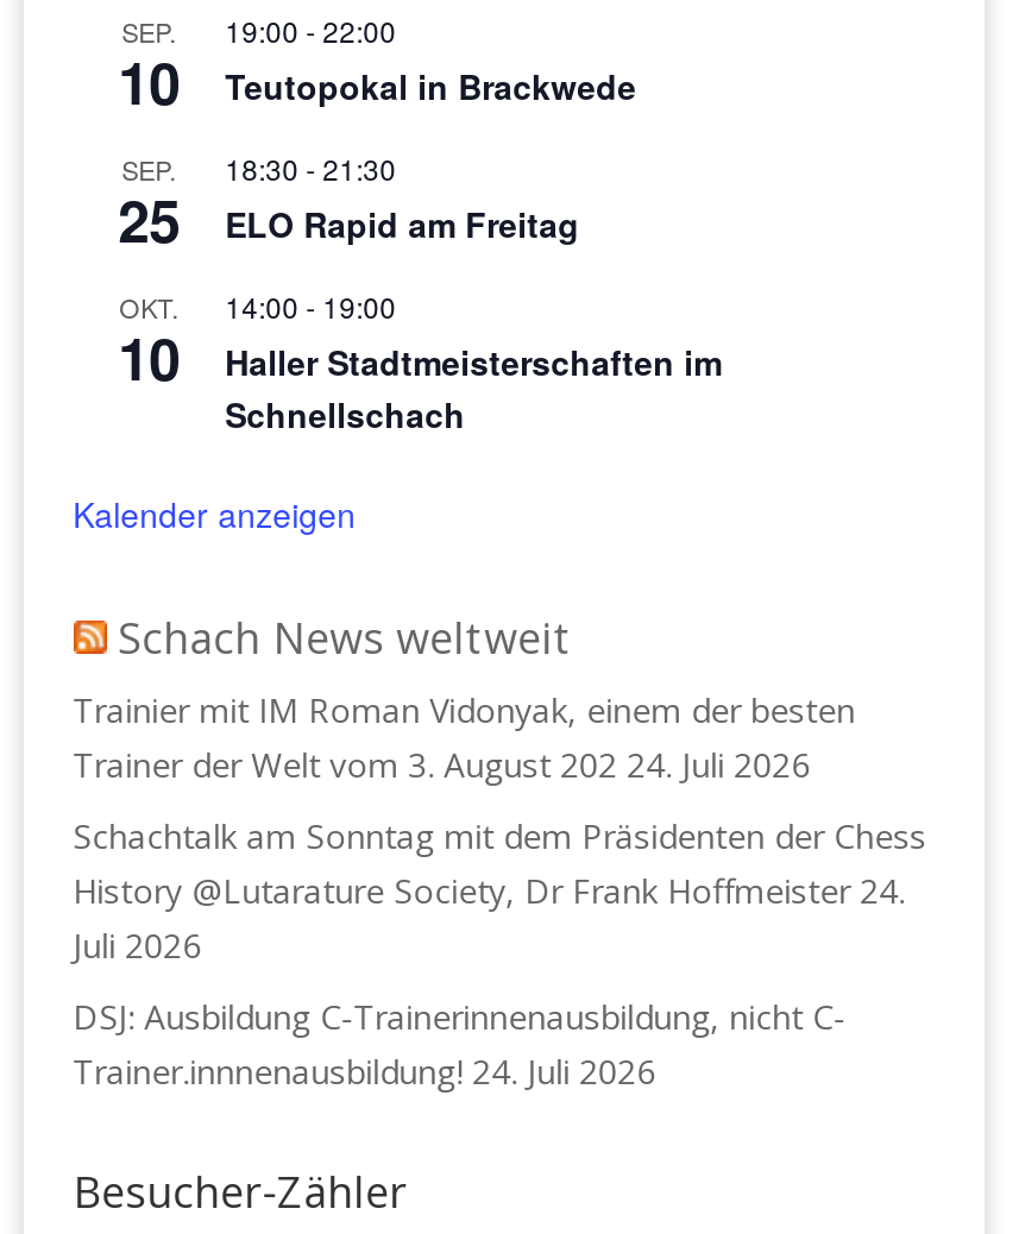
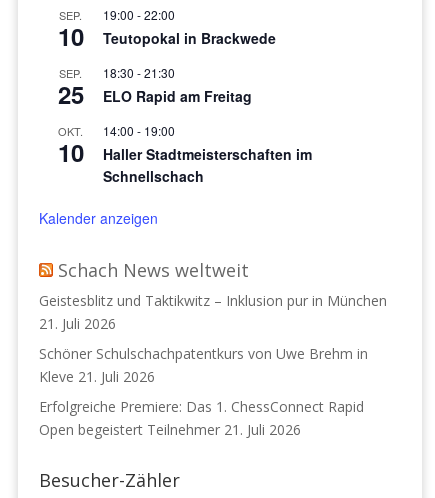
[73,688,855,788] Trainier mit IM Roman Vidonyak, einem der besten | Trainer der Welt vom 3. August 202 24. Juli 2026 -> [39,290,387,332] Geistesblitz und Taktikwitz – Inklusion pur in München | 21. Juli 2026
[73,814,926,969] Schachtalk am Sonntag mit dem Präsidenten der Chess | History @Lutarature Society, Dr Frank Hoffmeister 24. | Juli 2026 -> [39,343,368,385] Schöner Schulschachpatentkurs von Uwe Brehm in | Kleve 21. Juli 2026
[73,995,846,1095] DSJ: Ausbildung C-Trainerinnenausbildung, nicht C- | Trainer.innnenausbildung! 24. Juli 2026 -> [39,396,364,438] Erfolgreiche Premiere: Das 1. ChessConnect Rapid | Open begeistert Teilnehmer 21. Juli 2026

